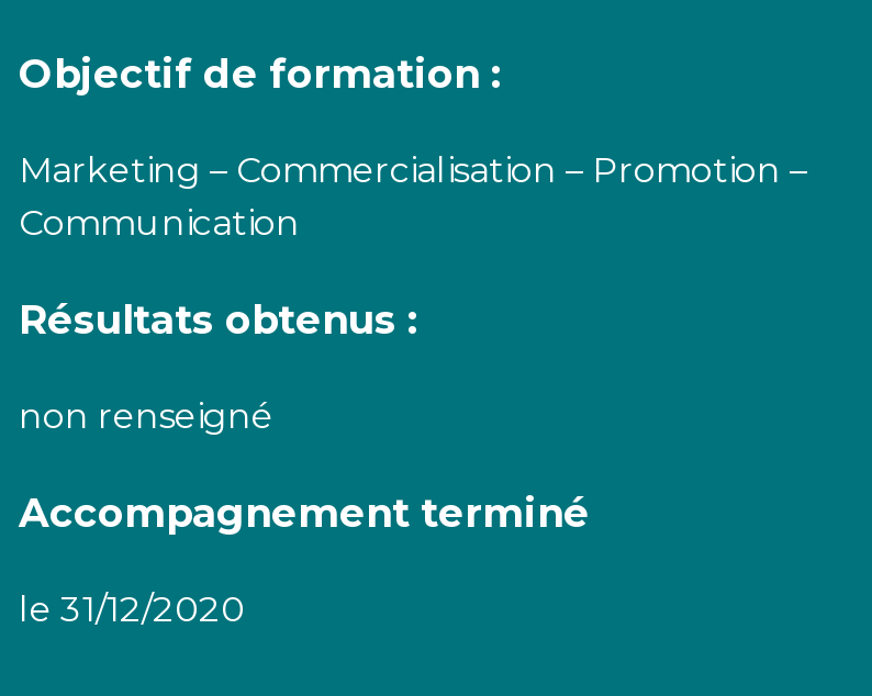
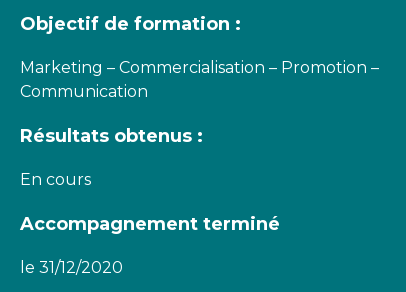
[19,396,273,437] non renseigné -> [20,170,91,189] En cours

